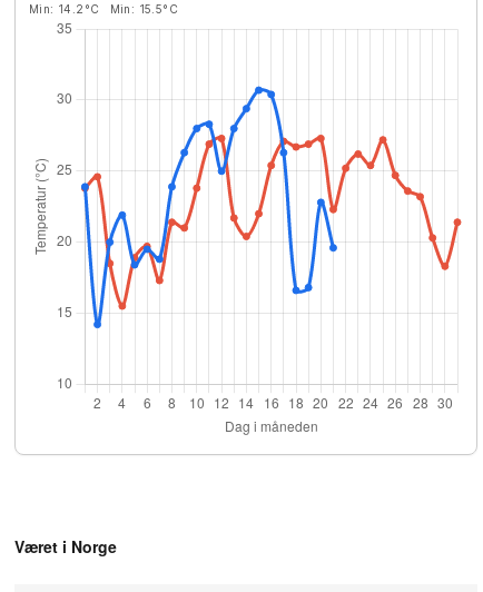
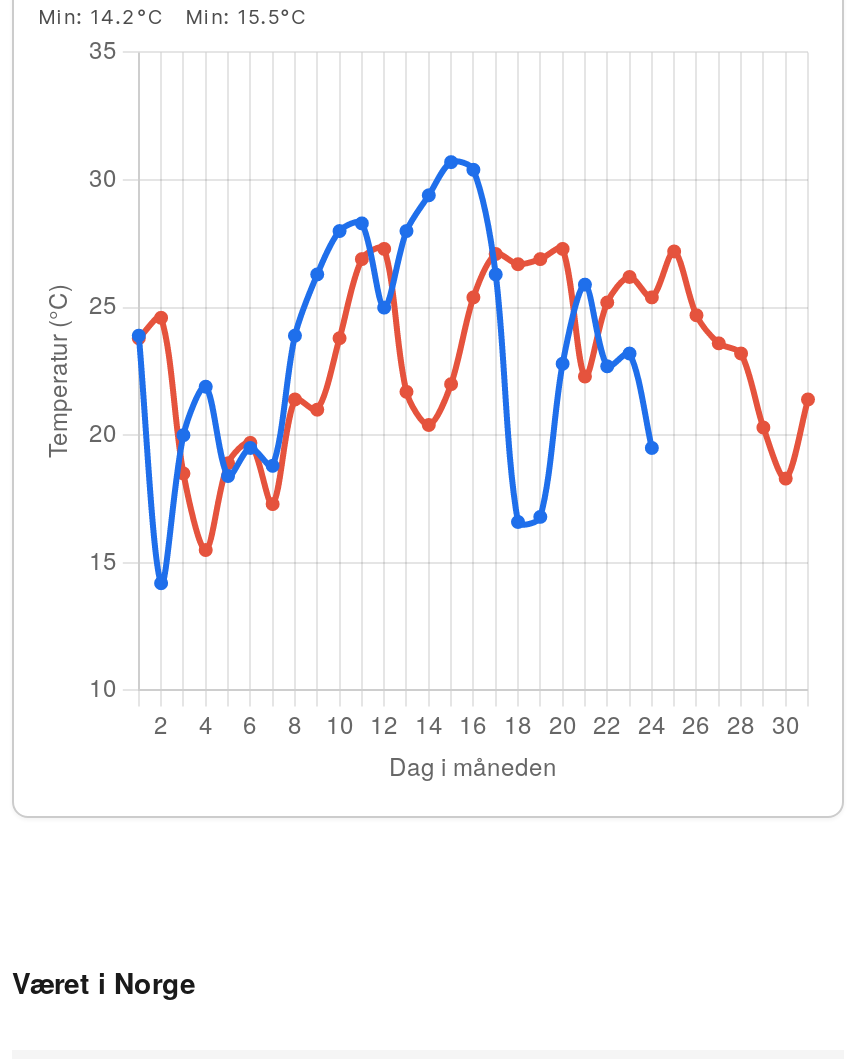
[310,155,374,267] [image] -> [544,276,662,482] [image]

